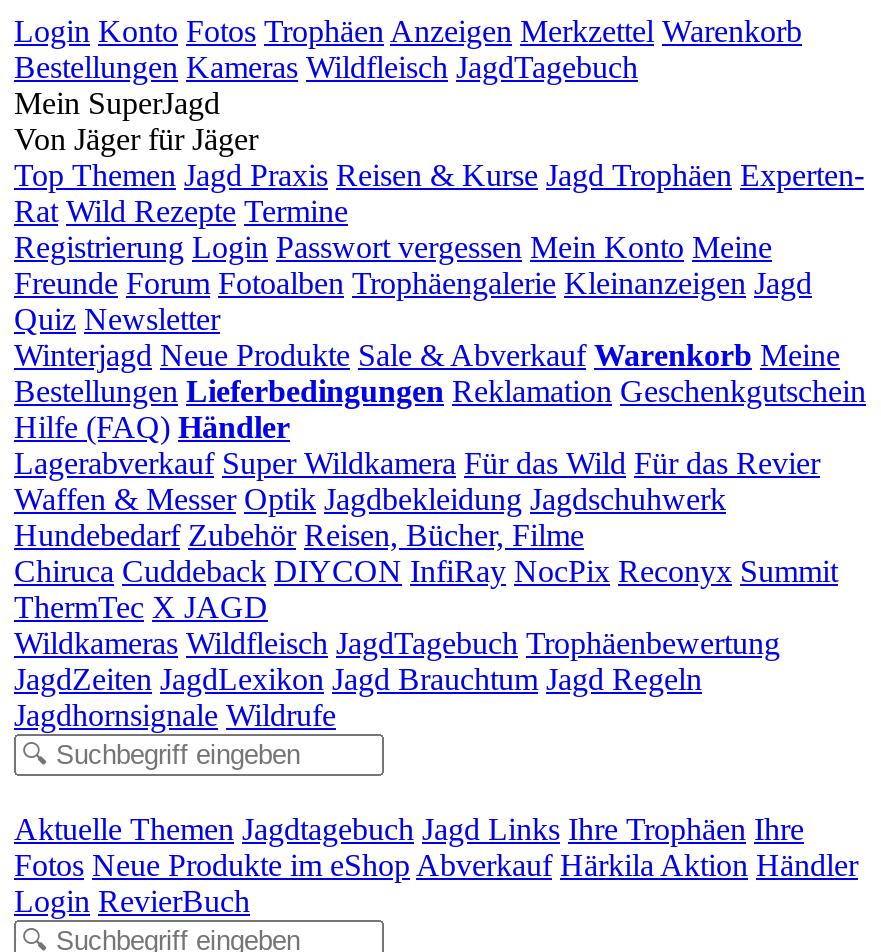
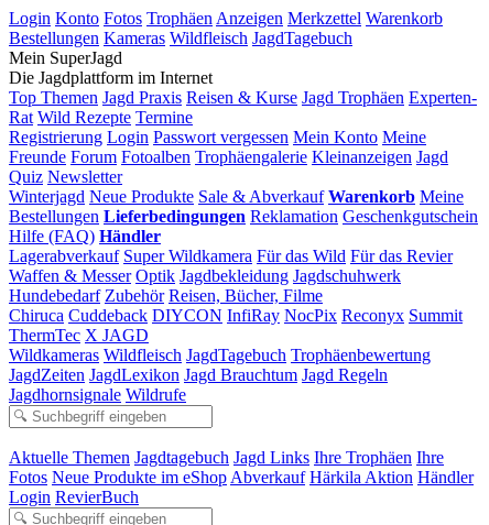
[14,122,258,156] Von Jäger für Jäger -> [9,68,213,87] Die Jagdplattform im Internet

